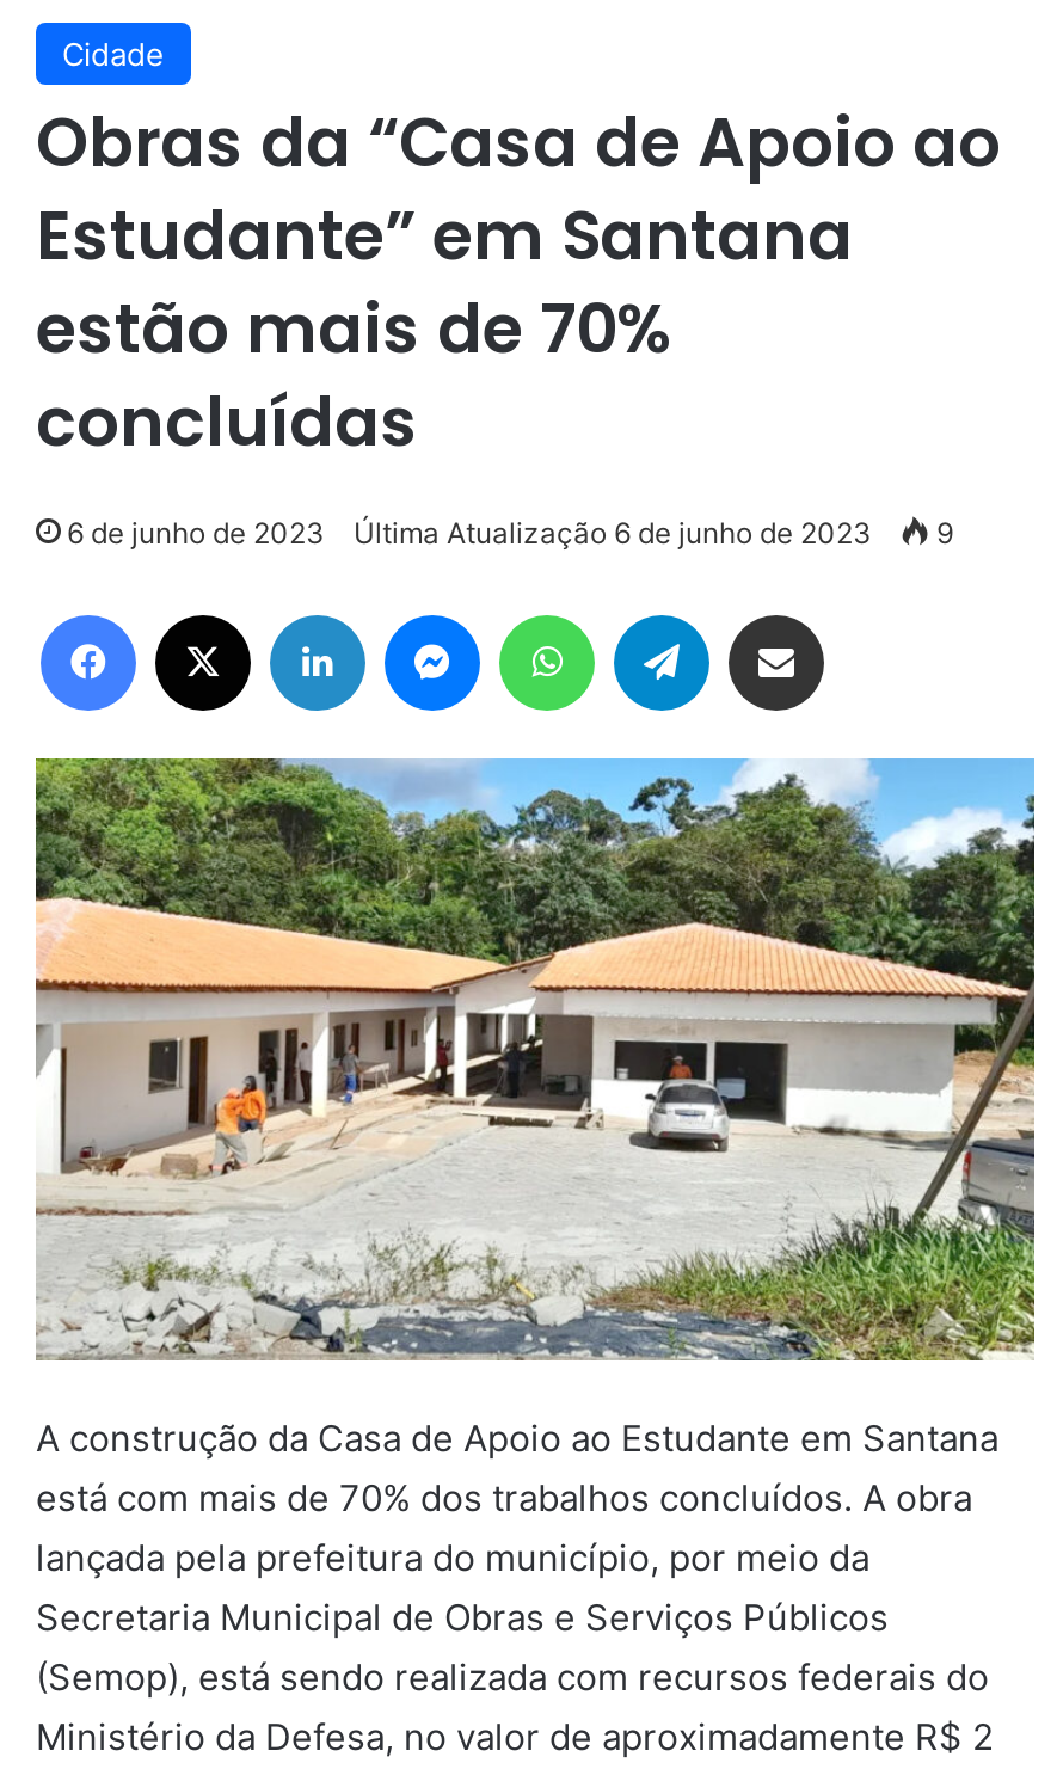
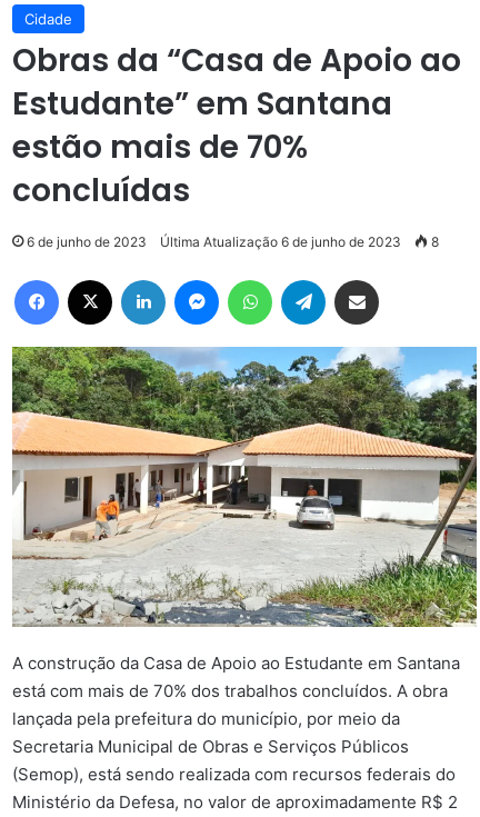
[67,515,953,551] 6 de junho de 2023 Última Atualização 6 de junho de 2023 9 -> [27,233,439,250] 6 de junho de 2023 Última Atualização 6 de junho de 2023 8

